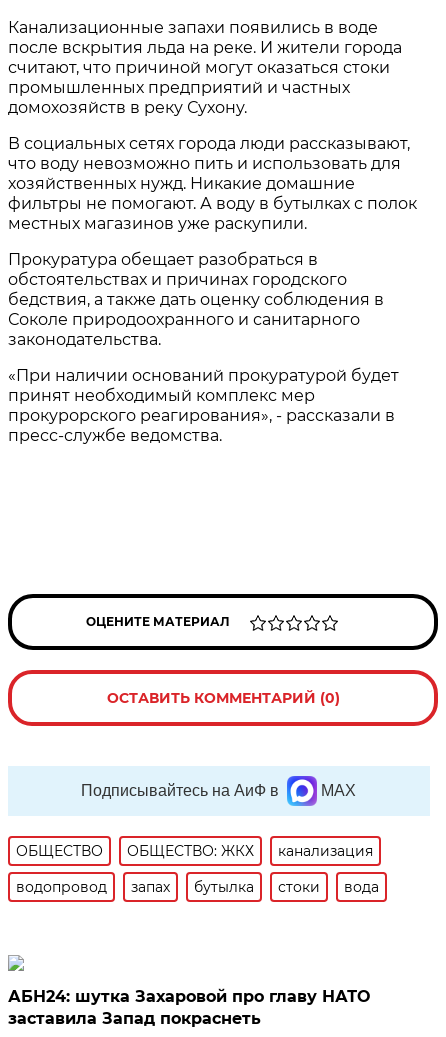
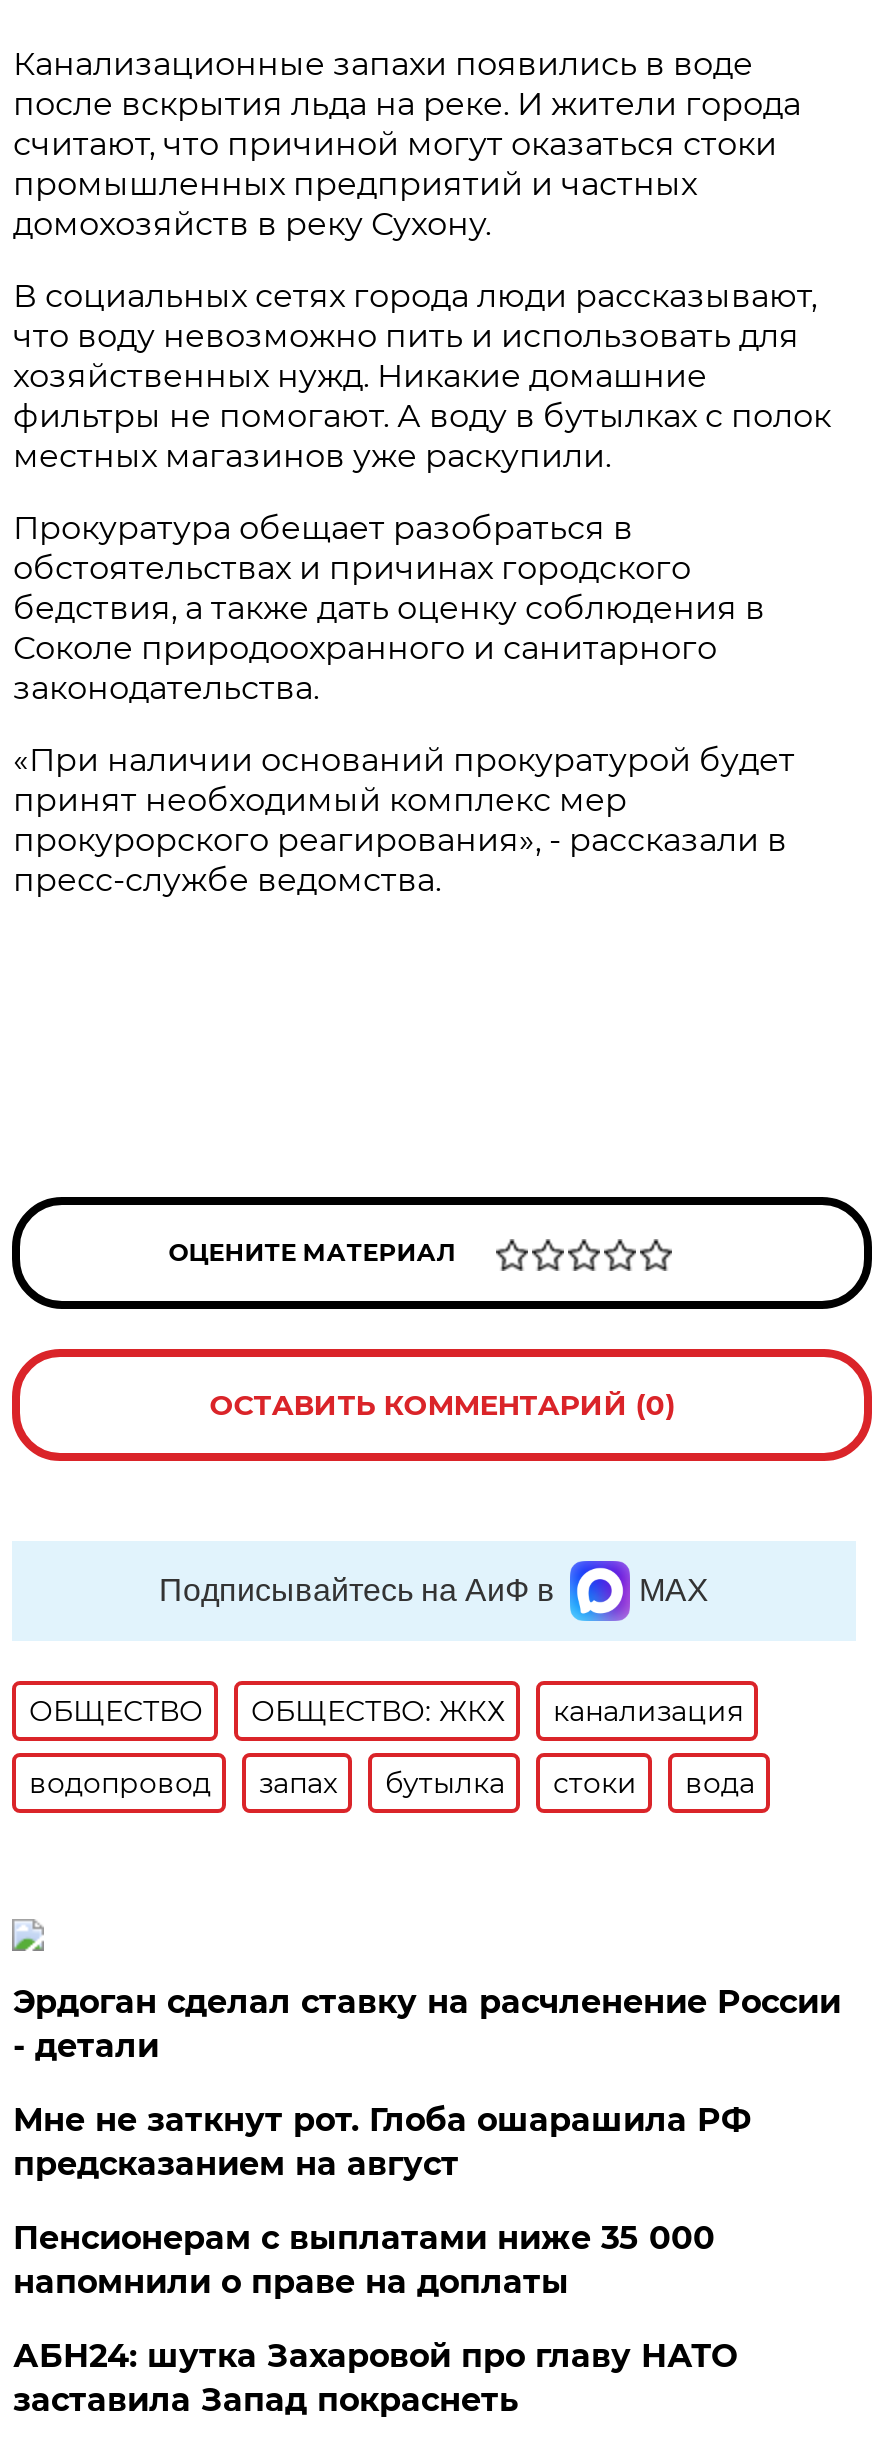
none -> [13,1983,841,2301] Эрдоган сделал ставку на расчленение России | - детали | Мне не заткнут рот. Глоба ошарашила РФ | предсказанием на август | Пенсионерам с выплатами ниже 35 000 | напомнили о праве на доплаты

